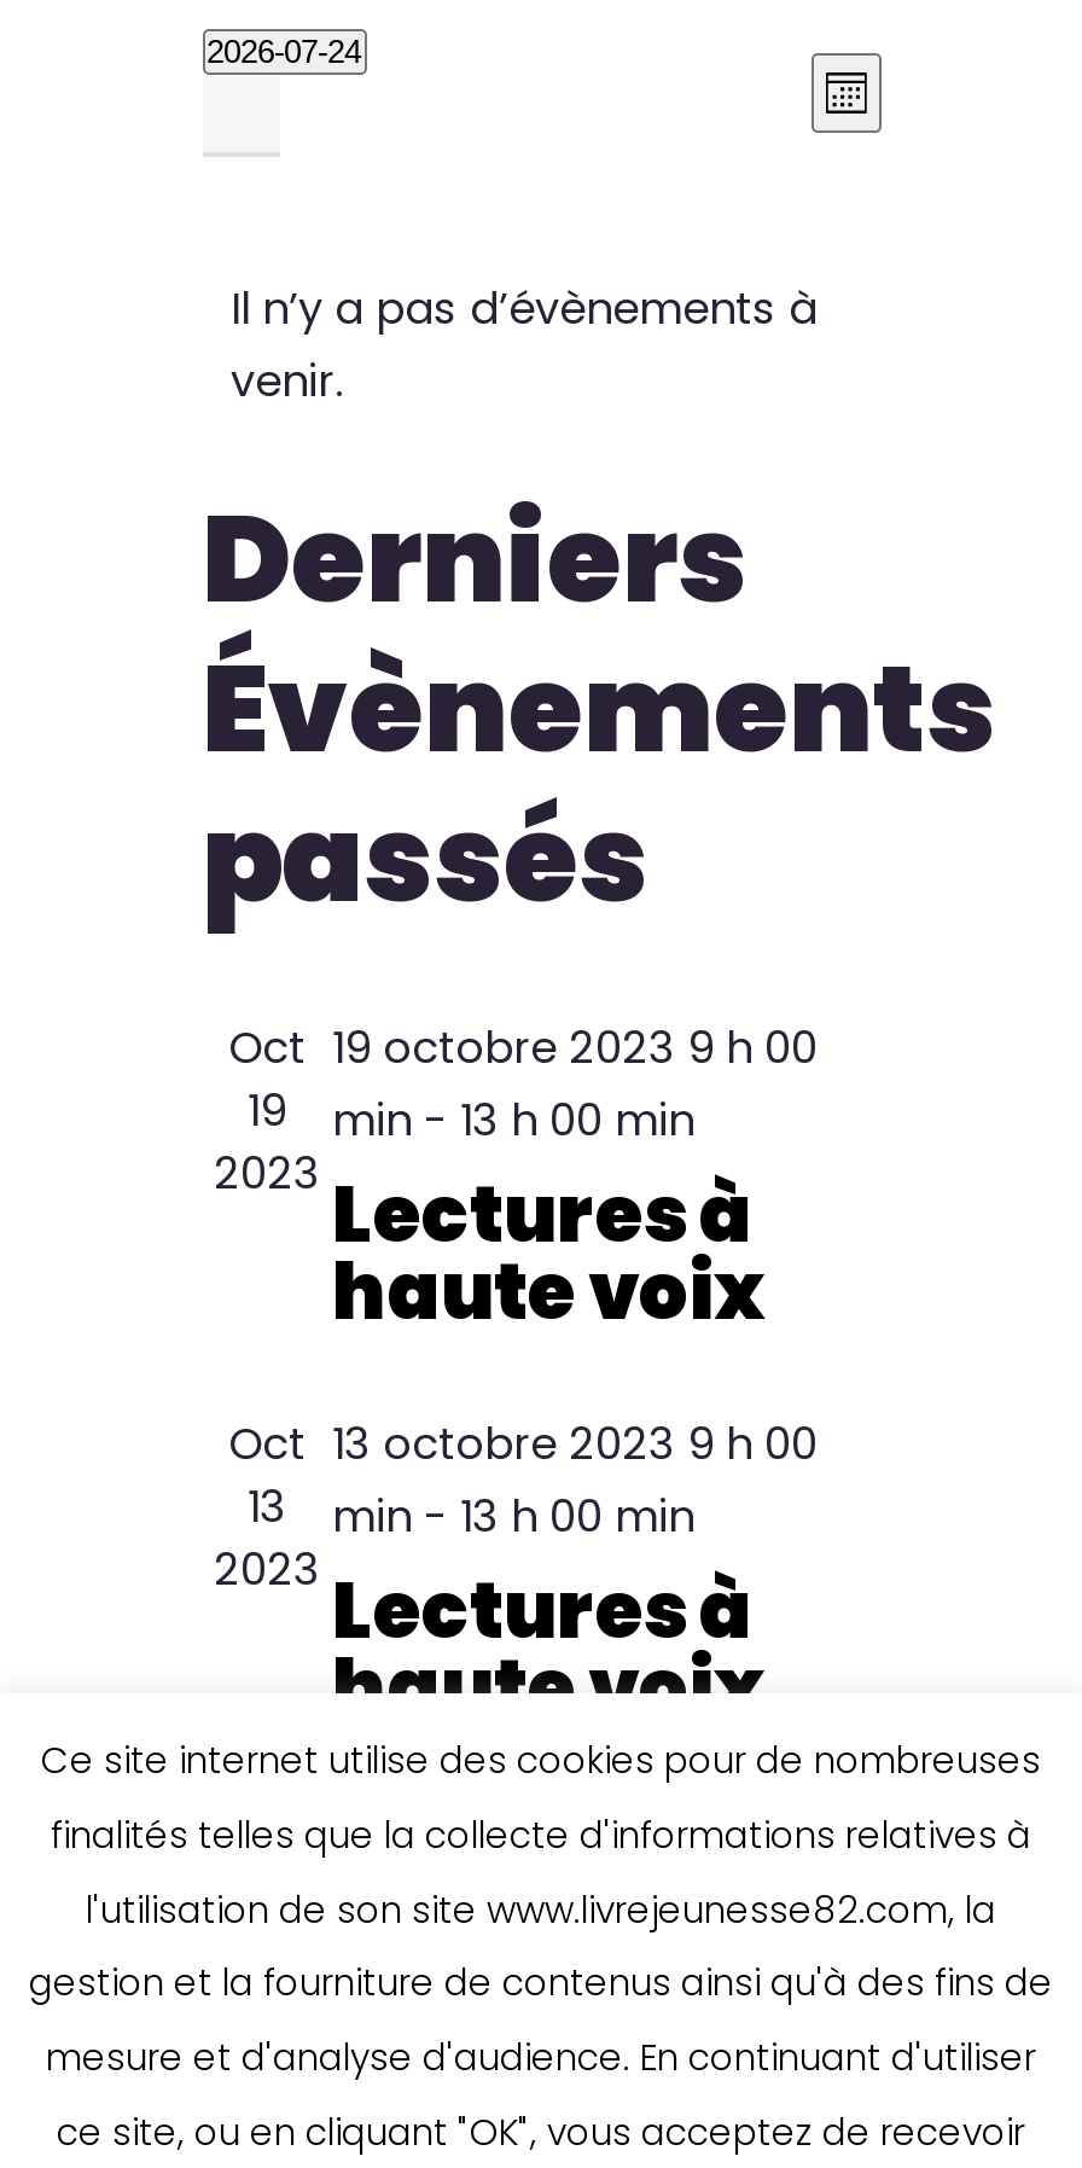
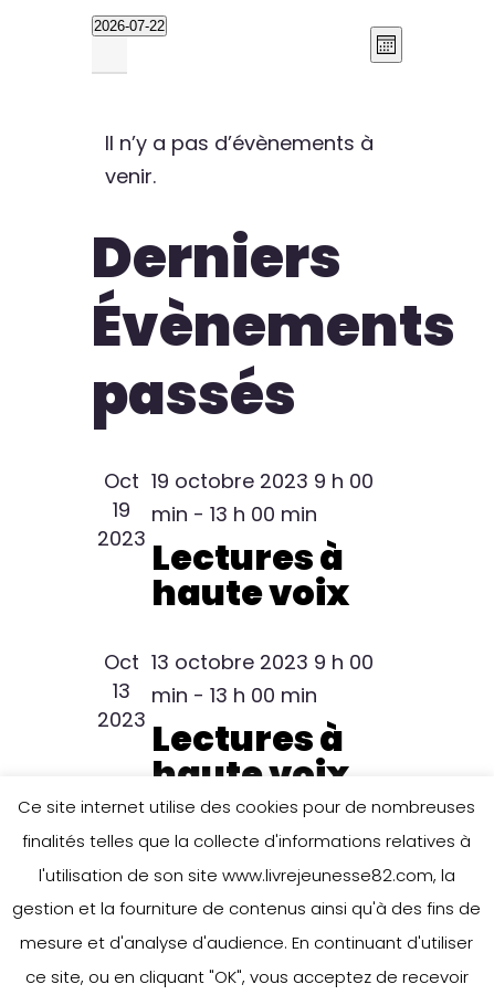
[206,34,361,70] 2026-07-24 -> [93,18,164,34] 2026-07-22

